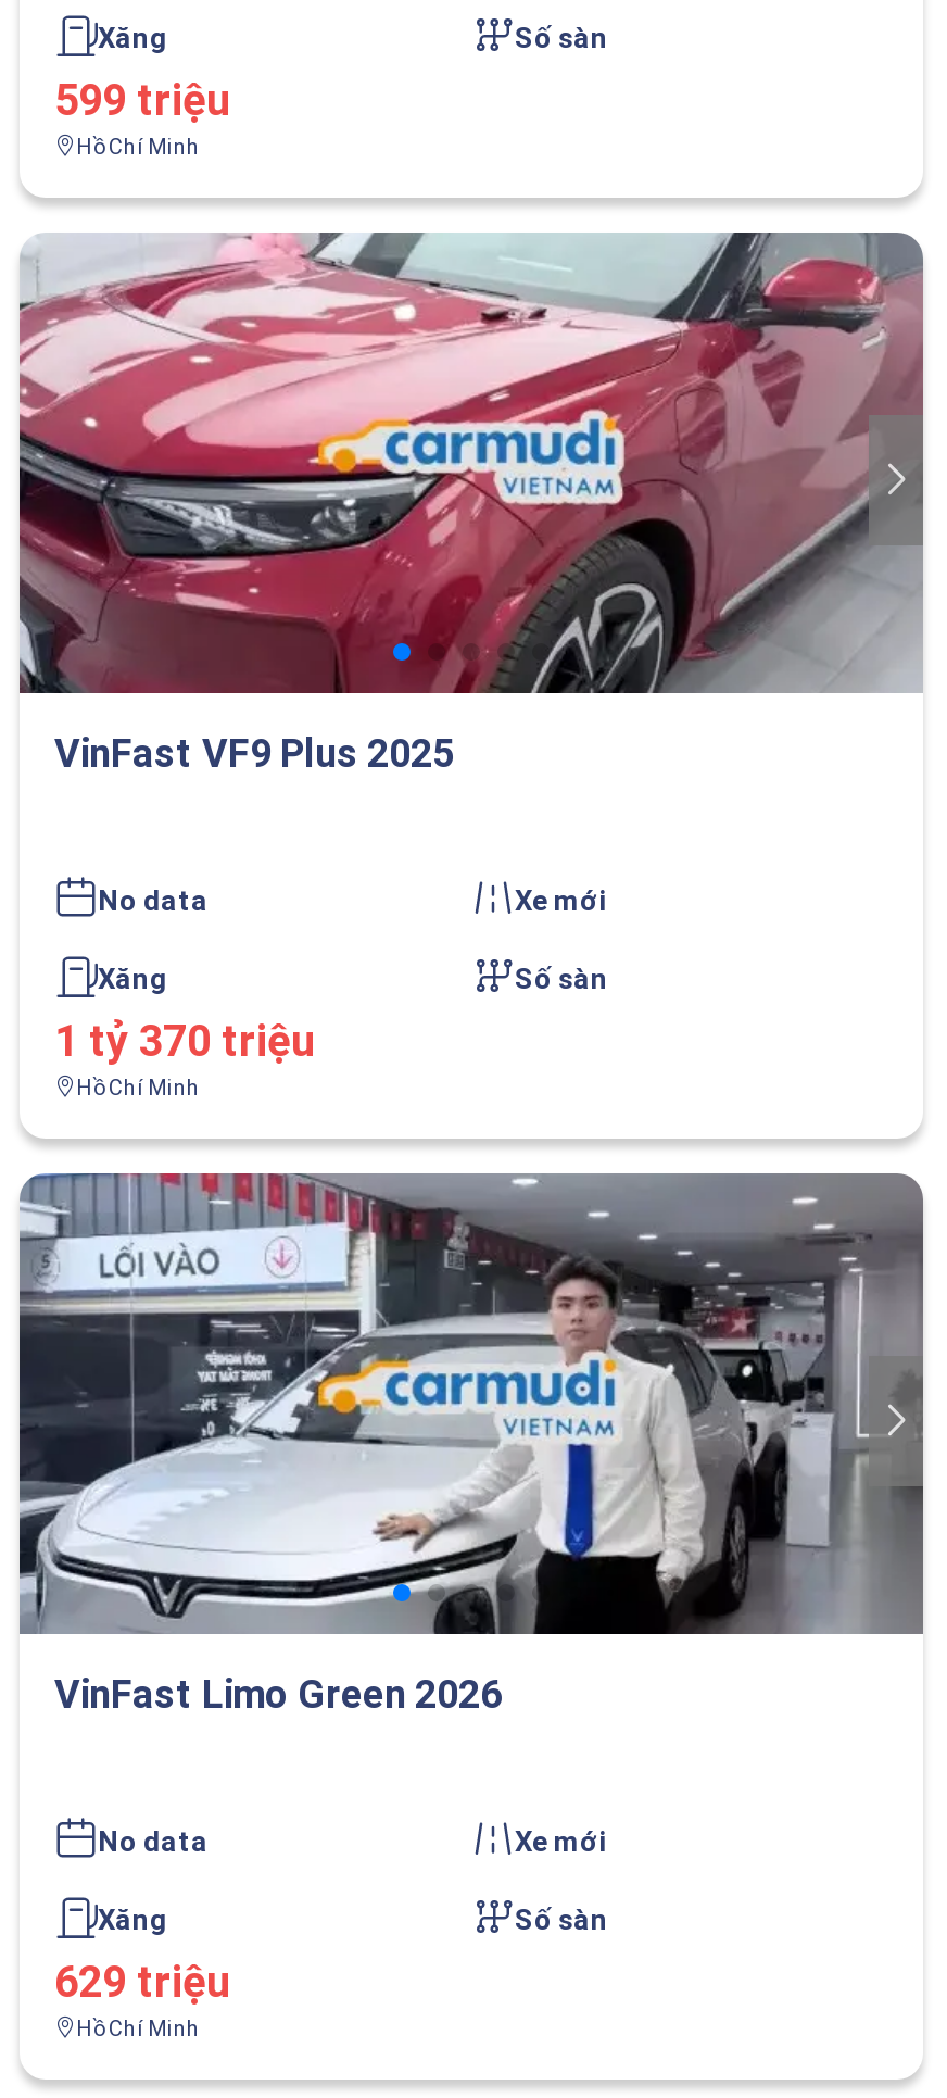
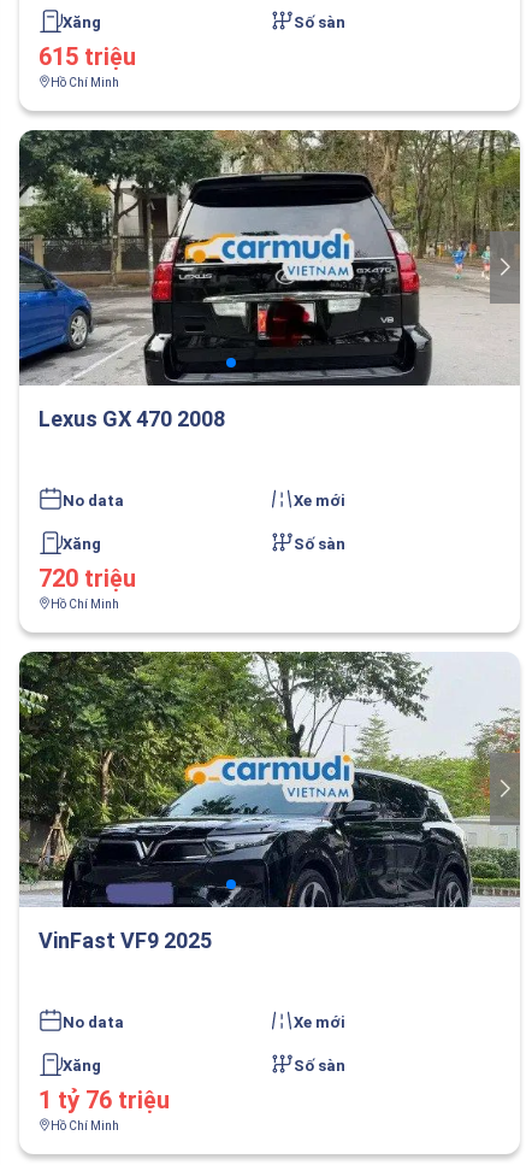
[54,74,230,126] 599 triệu -> [39,42,136,71] 615 triệu
[17,233,925,776] [image] | VinFast VF9 Plus 2025 -> [18,129,521,431] [image] | Lexus GX 470 2008
[54,1015,315,1067] 1 tỷ 370 triệu -> [39,564,136,593] 720 triệu
[17,1171,925,1717] [image] | VinFast Limo Green 2026 -> [18,651,520,953] [image] | VinFast VF9 2025
[54,1956,230,2008] 629 triệu -> [39,1085,170,1114] 1 tỷ 76 triệu

